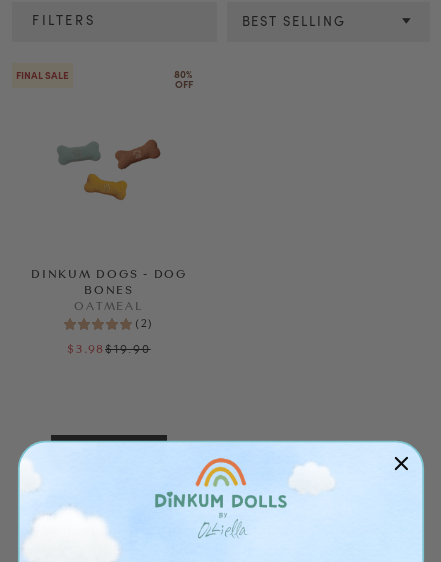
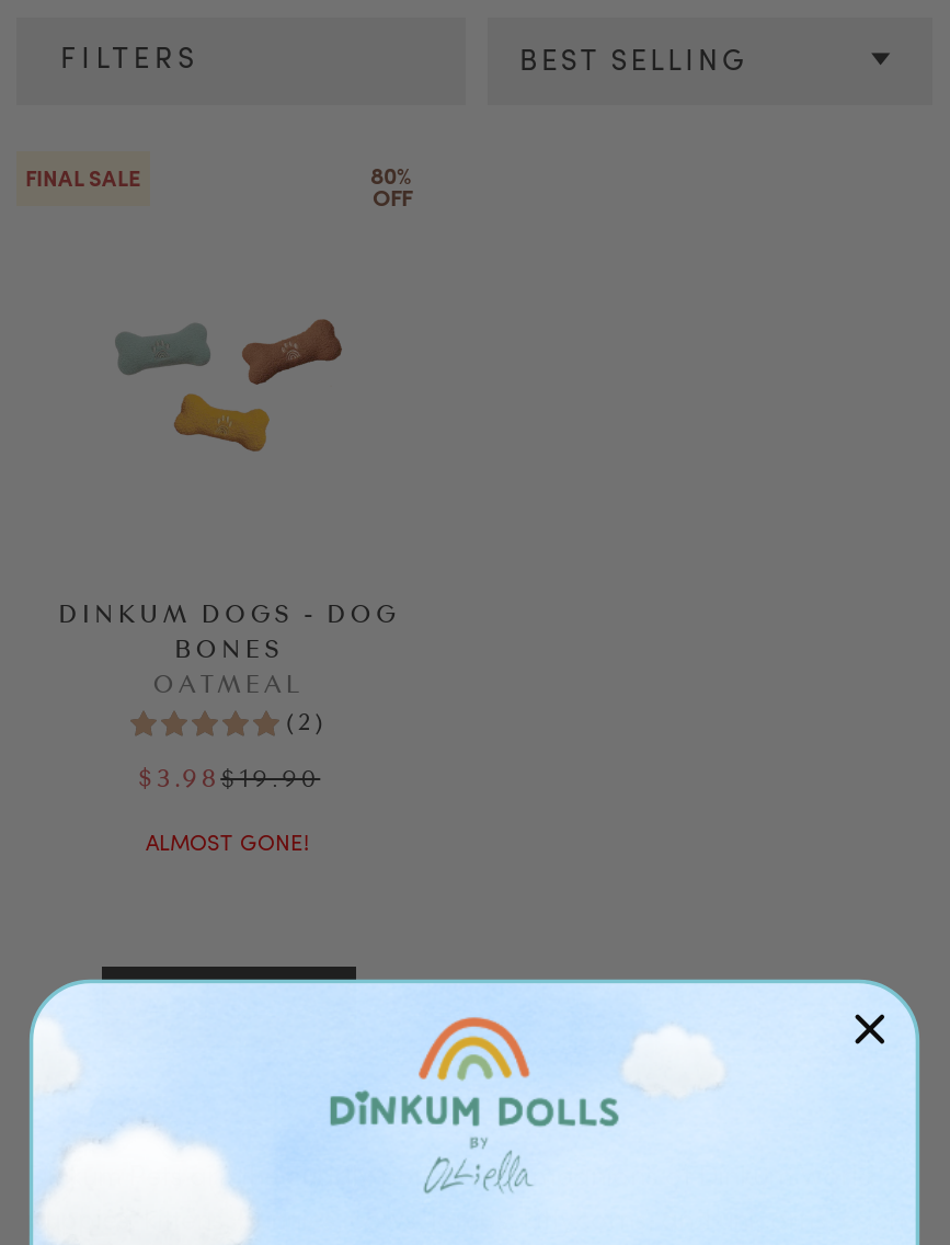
none -> [146,832,310,854] ALMOST GONE!

